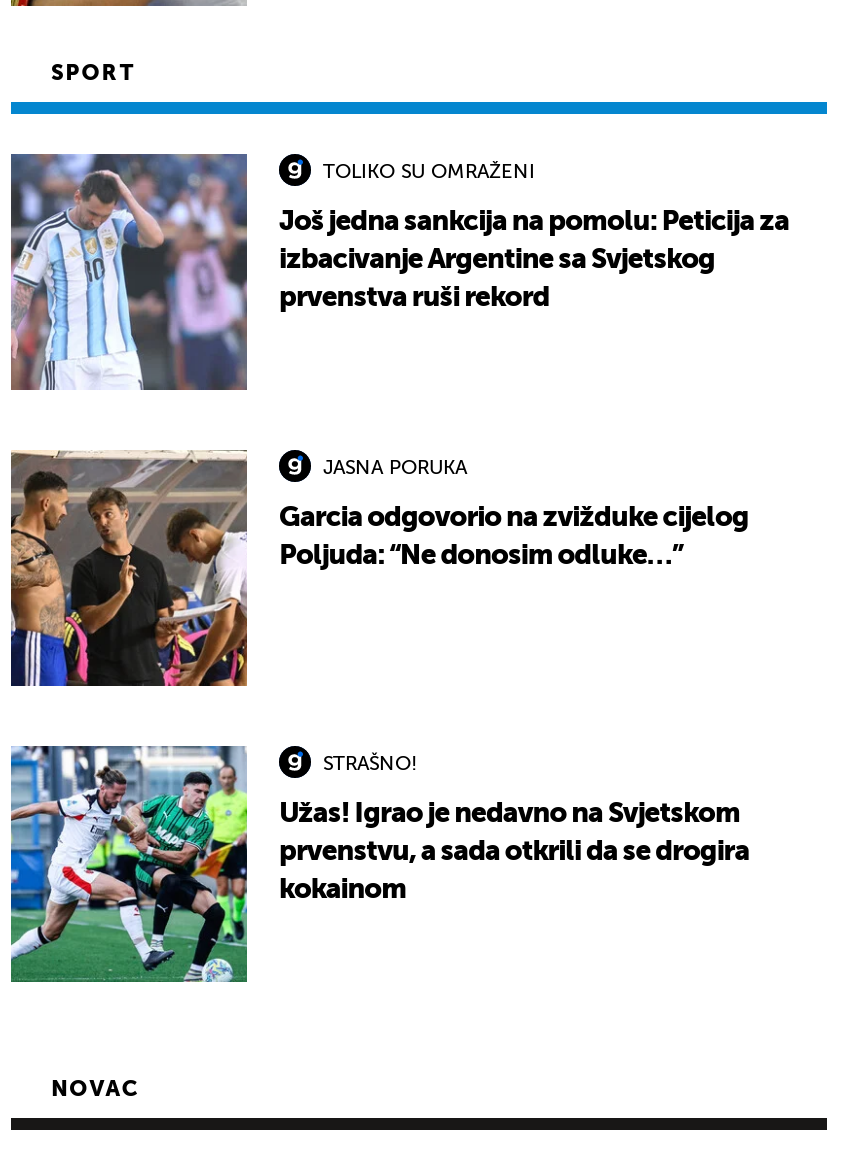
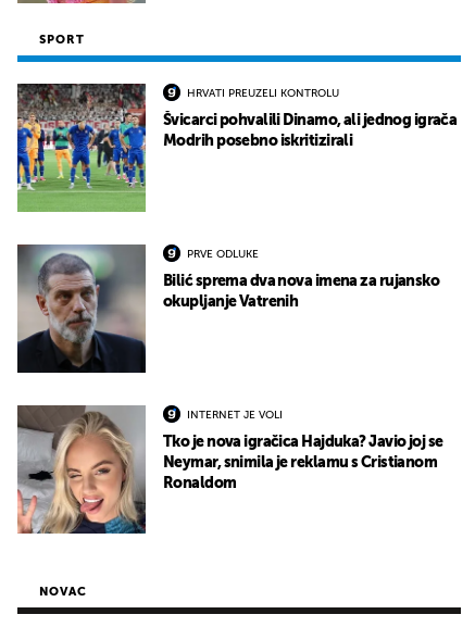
[9,152,789,392] [image] | Još jedna sankcija na pomolu: Peticija za | izbacivanje Argentine sa Svjetskog | prvenstva ruši rekord -> [16,83,457,213] [image] | Švicarci pohvalili Dinamo, ali jednog igrača | Modrih posebno iskritizirali
[323,162,535,182] TOLIKO SU OMRAŽENI -> [187,88,339,99] HRVATI PREUZELI KONTROLU
[11,450,749,688] [image] | Garcia odgovorio na zvižduke cijelog | Poljuda: “Ne donosim odluke…” -> [17,243,439,374] [image] | Bilić sprema dva nova imena za rujansko | okupljanje Vatrenih
[323,458,467,478] JASNA PORUKA -> [187,249,259,260] PRVE ODLUKE
[9,746,749,984] [image] | Užas! Igrao je nedavno na Svjetskom | prvenstvu, a sada otkrili da se drogira | kokainom -> [16,404,443,535] [image] | Tko je nova igračica Hajduka? Javio joj se | Neymar, snimila je reklamu s Cristianom | Ronaldom
[323,754,417,774] STRAŠNO! -> [187,410,283,421] INTERNET JE VOLI

